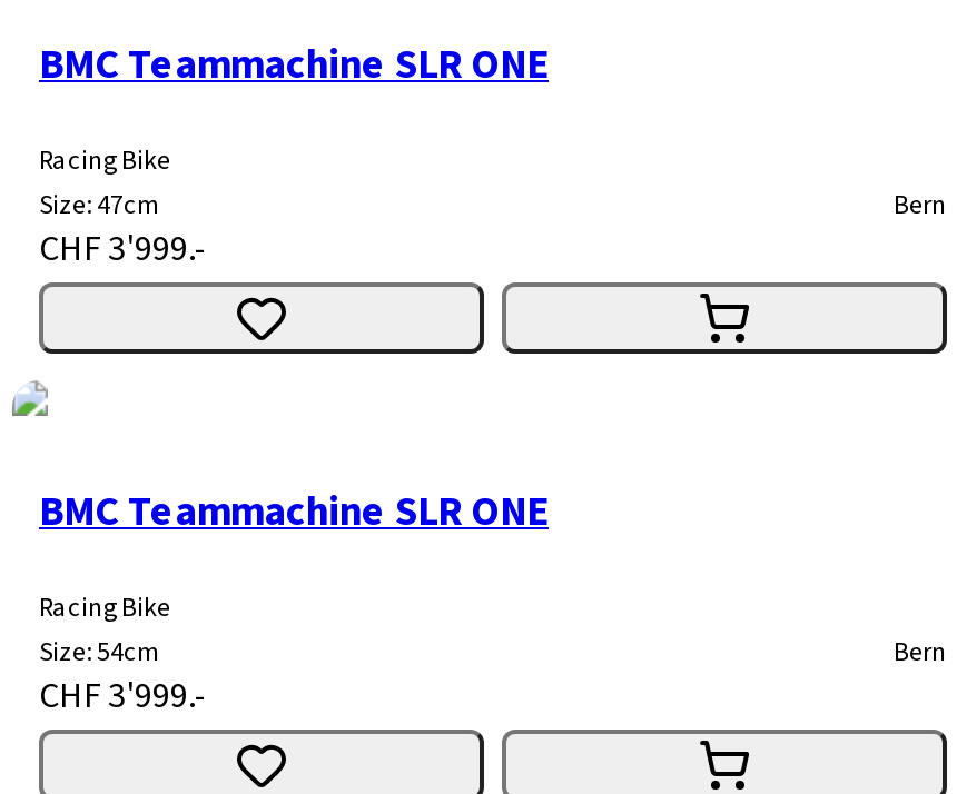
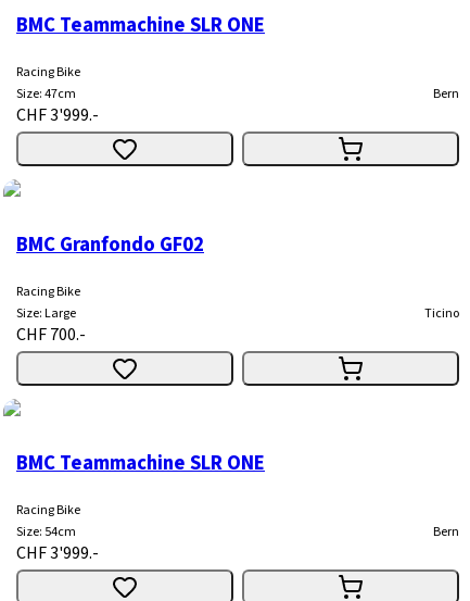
none -> [16,230,459,346] BMC Granfondo GF02 | Racing Bike | Size: Large | Ticino | CHF 700.-

